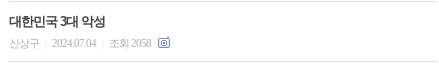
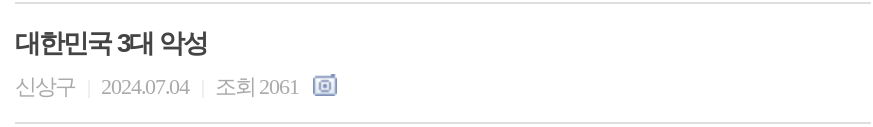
[9,37,153,49] 신상구 2024.07.04 조회 2058 -> [15,74,303,98] 신상구 2024.07.04 조회 2061

